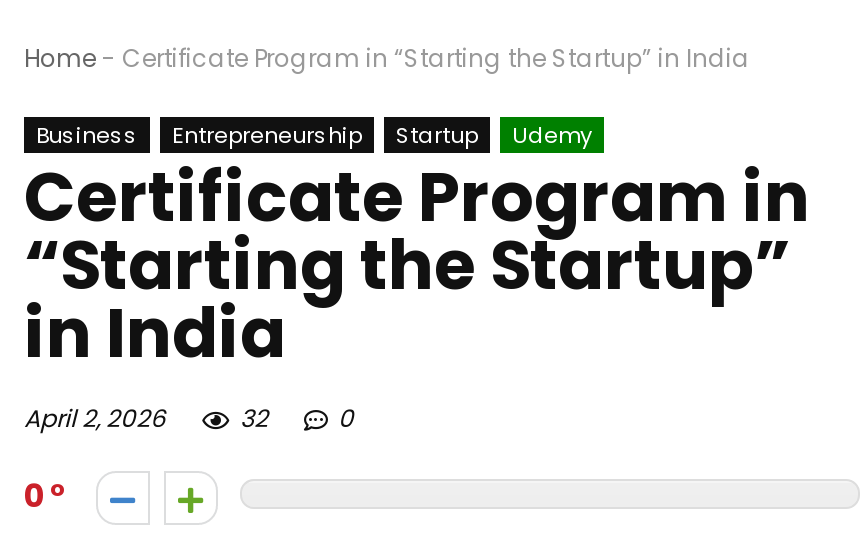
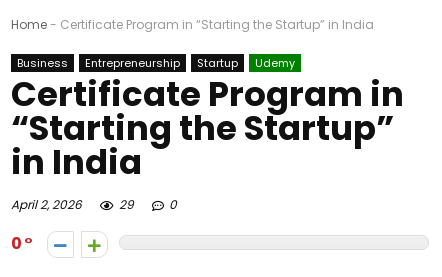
[240,401,268,435] 32 -> [119,196,134,213] 29

